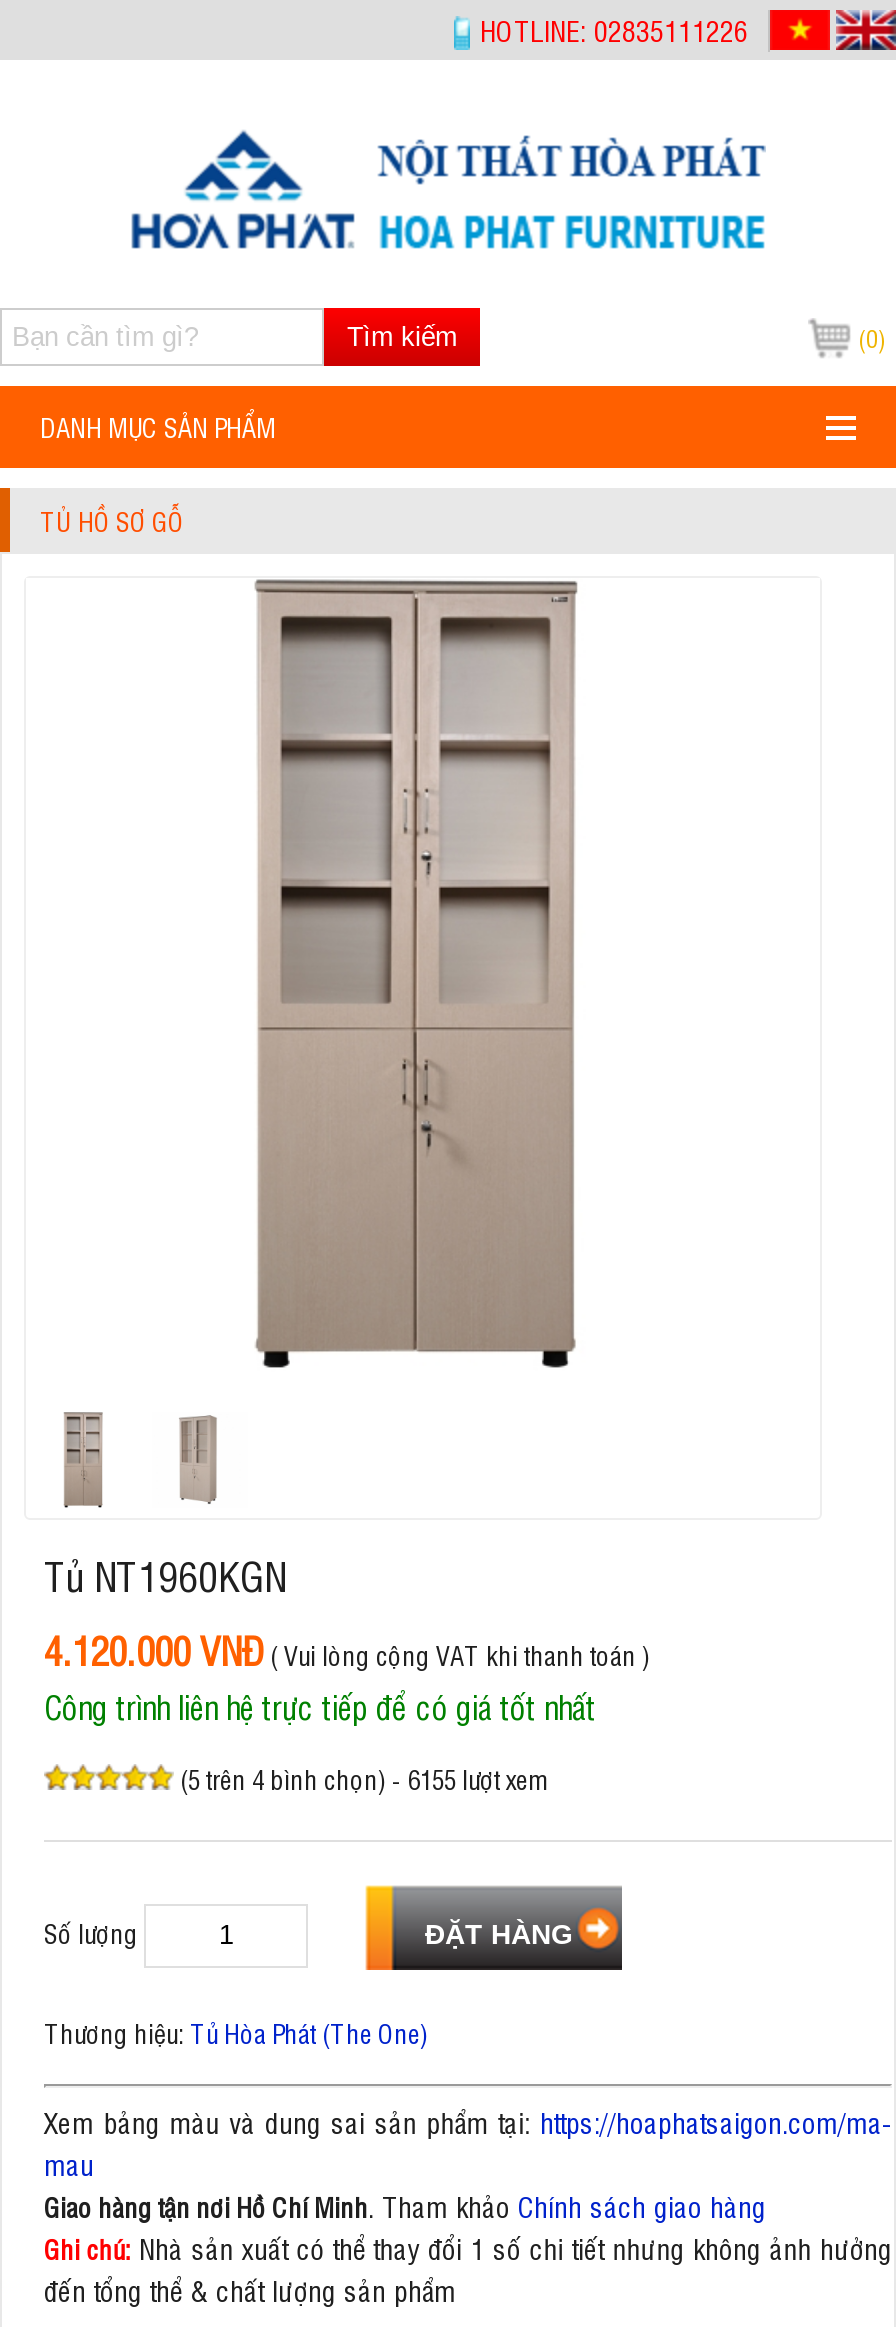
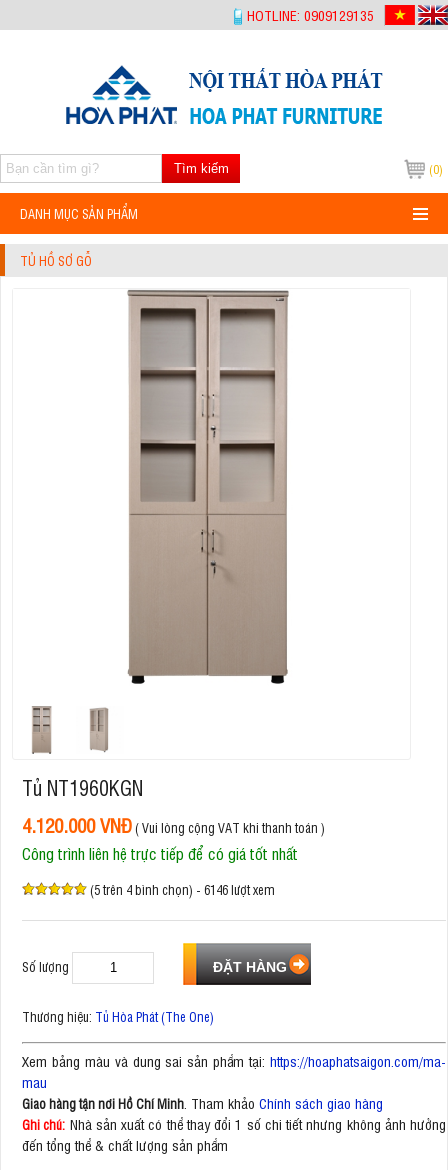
[480,10,748,48] HOTLINE: 02835111226 -> [247,5,374,24] HOTLINE: 0909129135
[180,1762,550,1796] (5 trên 4 bình chọn) - 6155 lượt xem -> [90,881,275,898] (5 trên 4 bình chọn) - 6146 lượt xem

